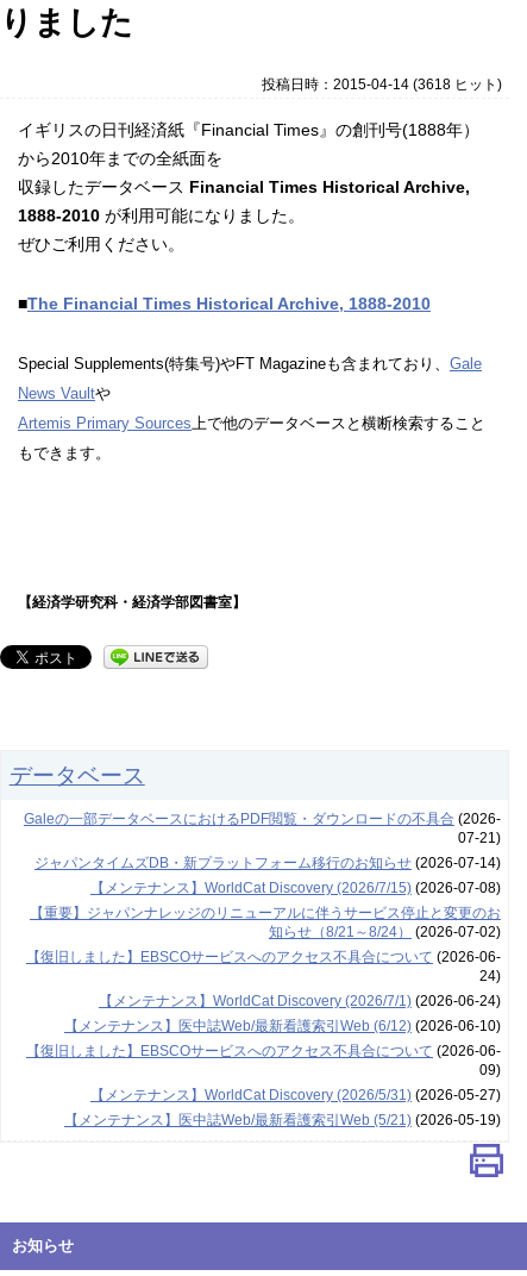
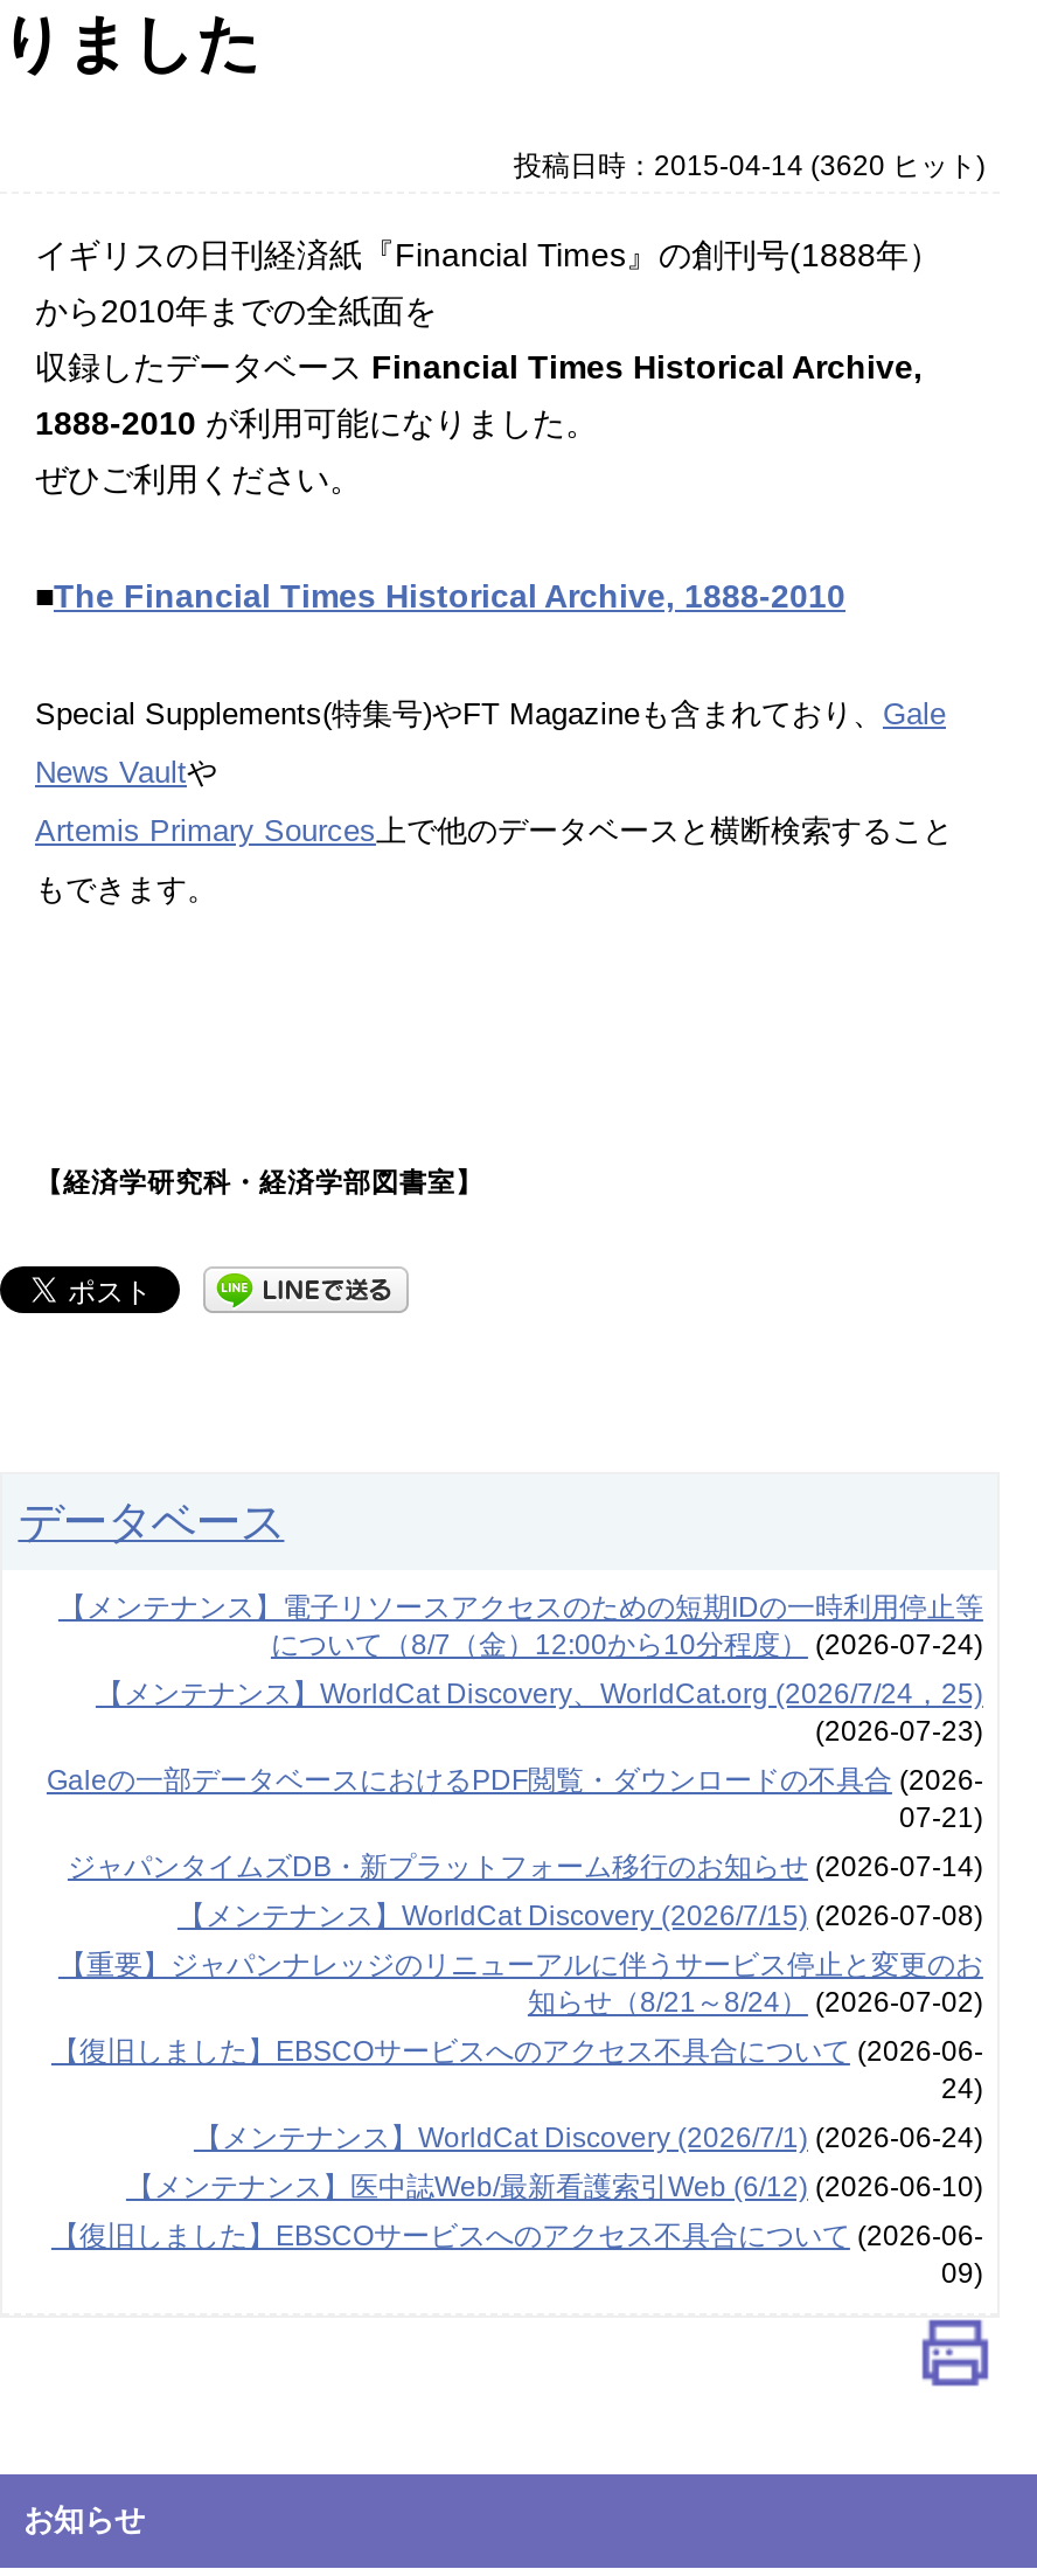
[258,76,502,93] 投稿日時：2015-04-14 (3618 ヒット) -> [507,149,986,182] 投稿日時：2015-04-14 (3620 ヒット)
none -> [58,1592,983,1749] 【メンテナンス】電子リソースアクセスのための短期IDの一時利用停止等 | について（8/7（金）12:00から10分程度）(2026-07-24) | 【メンテナンス】WorldCat Discovery、WorldCat.org (2026/7/24，25) | (2026-07-23)
moved [24,811,501,1079] -> [47,1765,983,2291]: Galeの一部データベースにおけるPDF閲覧・ダウンロードの不具合(2026- | 07-21) | ジャパンタイムズDB・新プラットフォーム移行のお知らせ(2026-07-14) | ... | 【復旧しました】EBSCOサービスへのアクセス不具合について(2026-06- | 09)
[64,1087,501,1129] 【メンテナンス】WorldCat Discovery (2026/5/31) (2026-05-27) | 【メンテナンス】医中誌Web/最新看護索引Web (5/21) (2026-05-19) -> none

